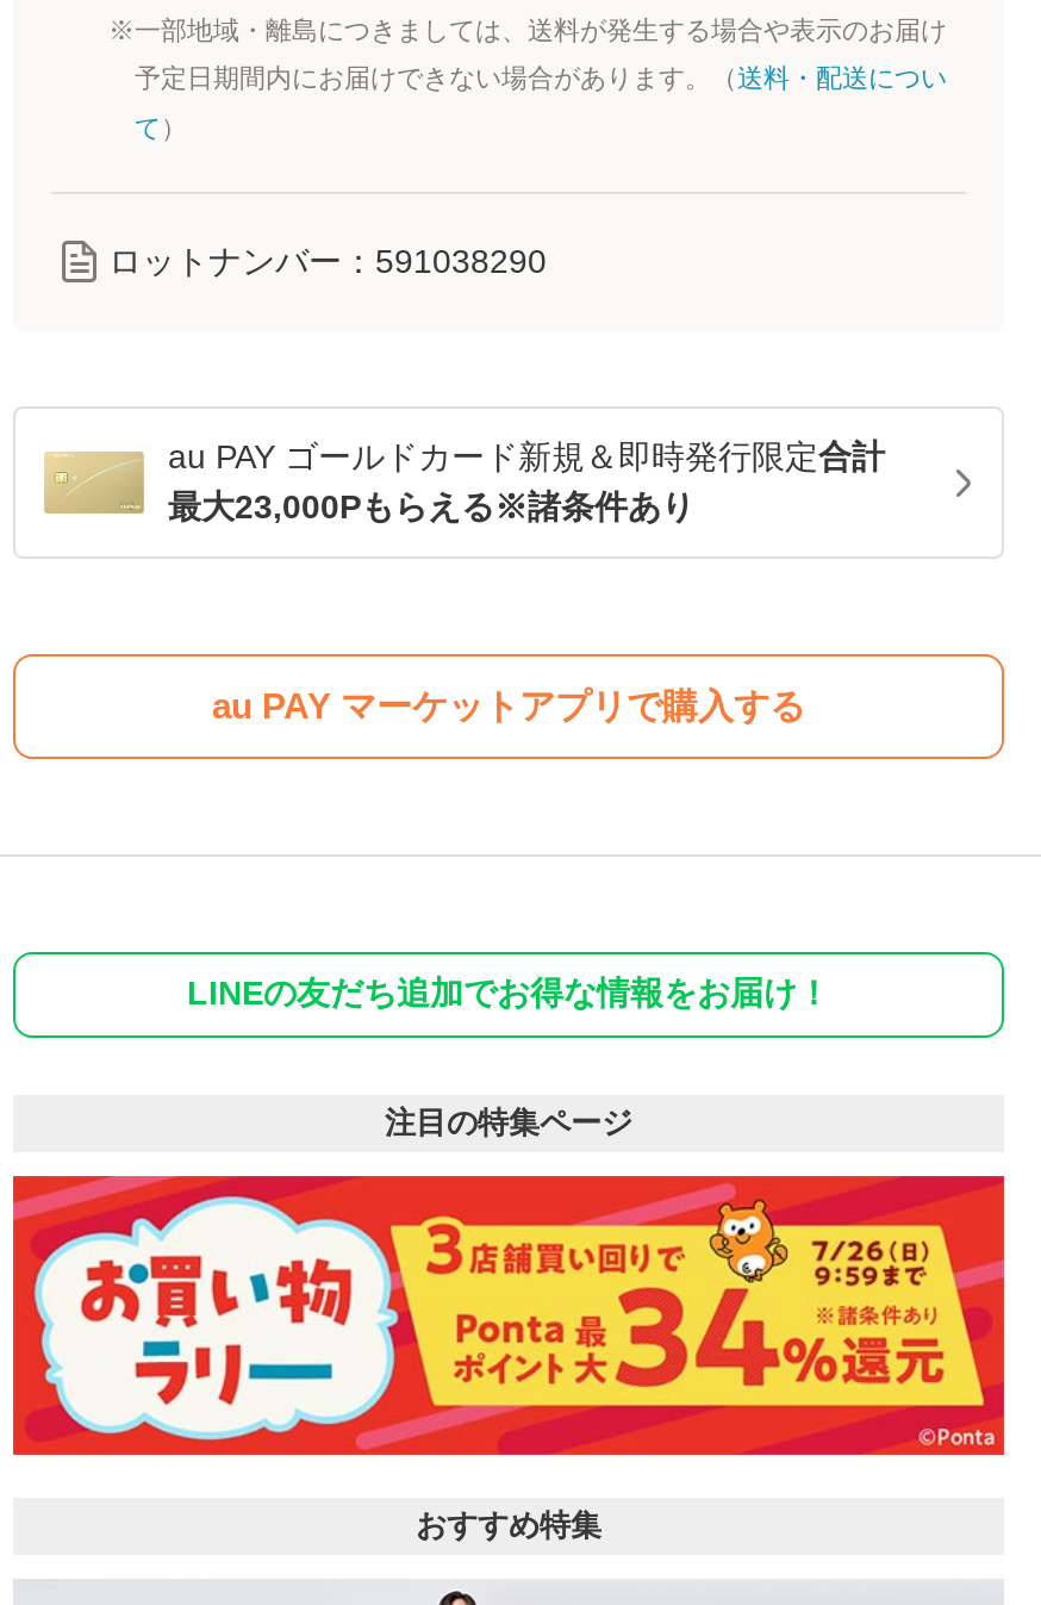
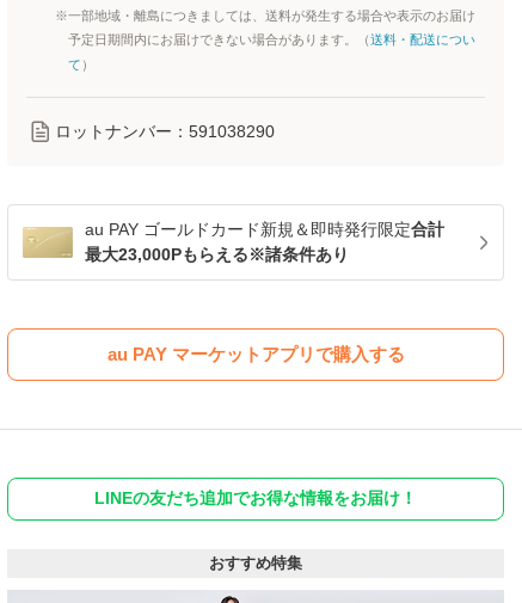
[385,1105,632,1140] 注目の特集ページ -> none
[11,1174,1006,1457] [image] -> none

